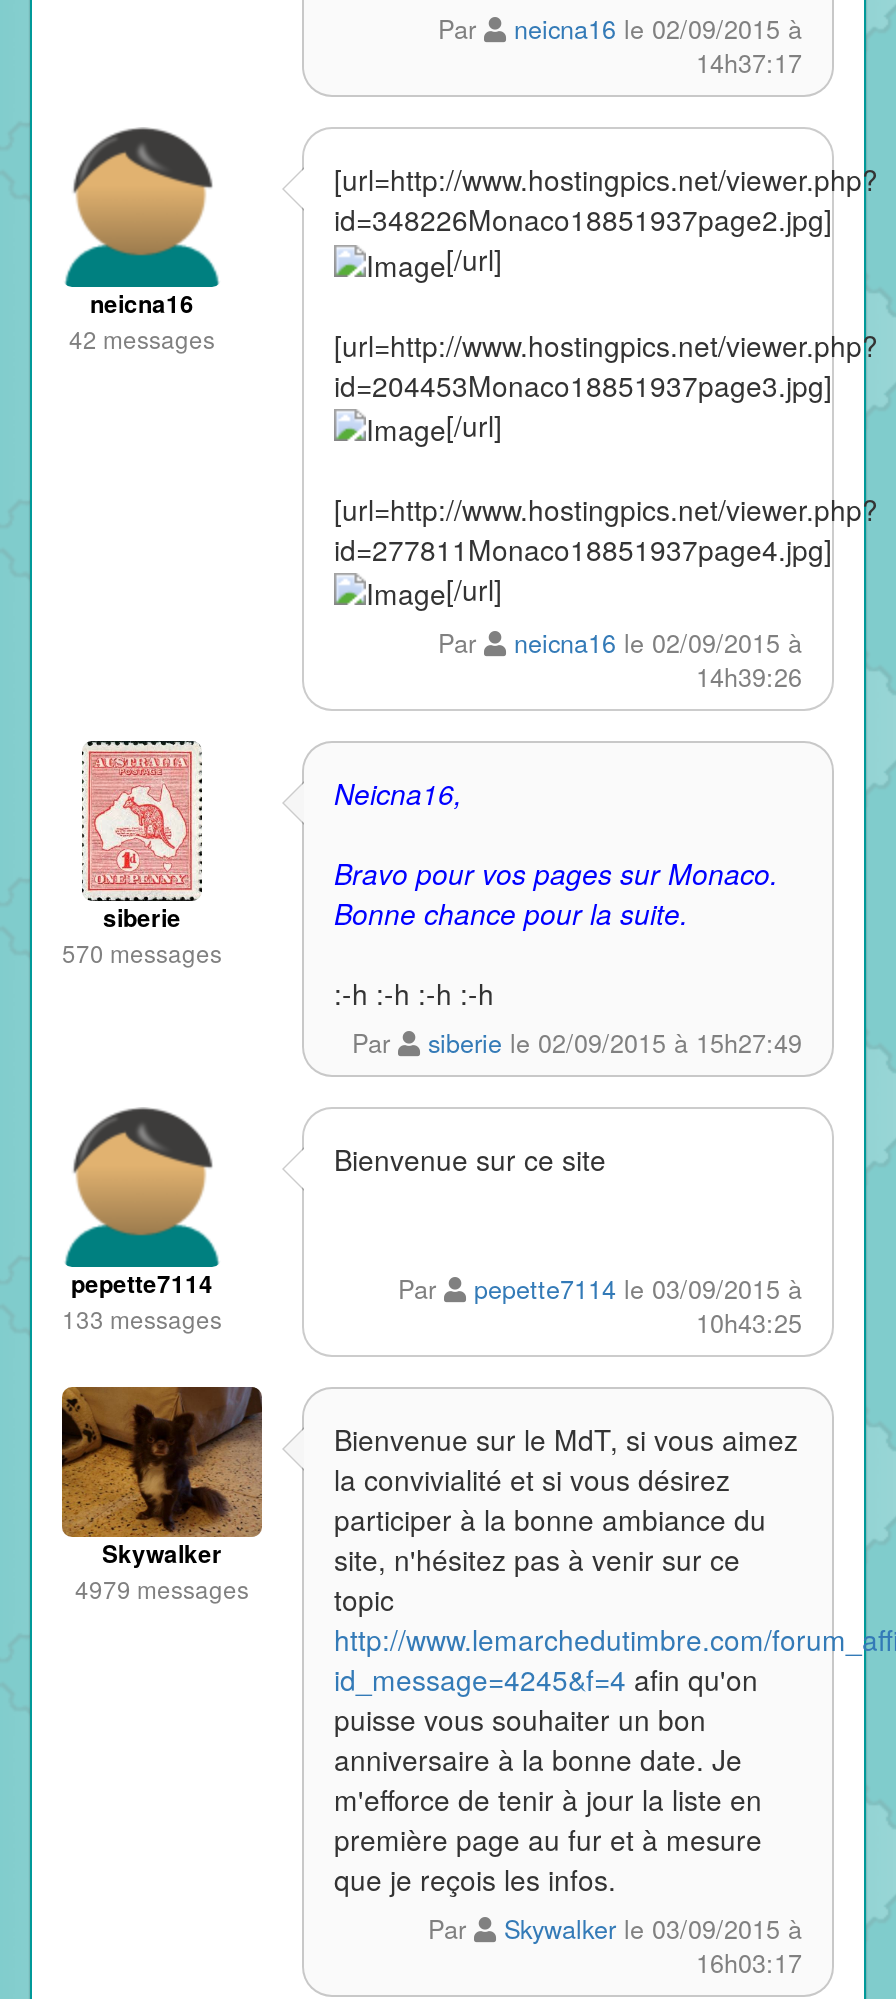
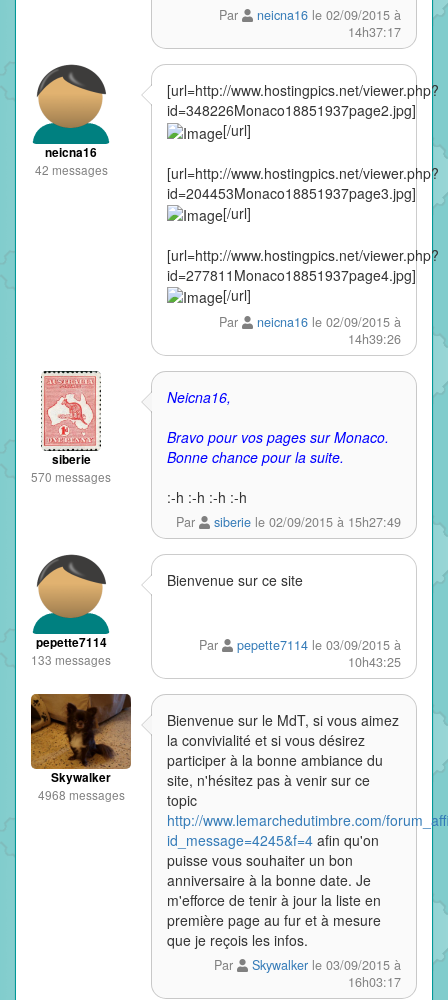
[75,1572,249,1606] 4979 messages -> [37,786,124,803] 4968 messages

